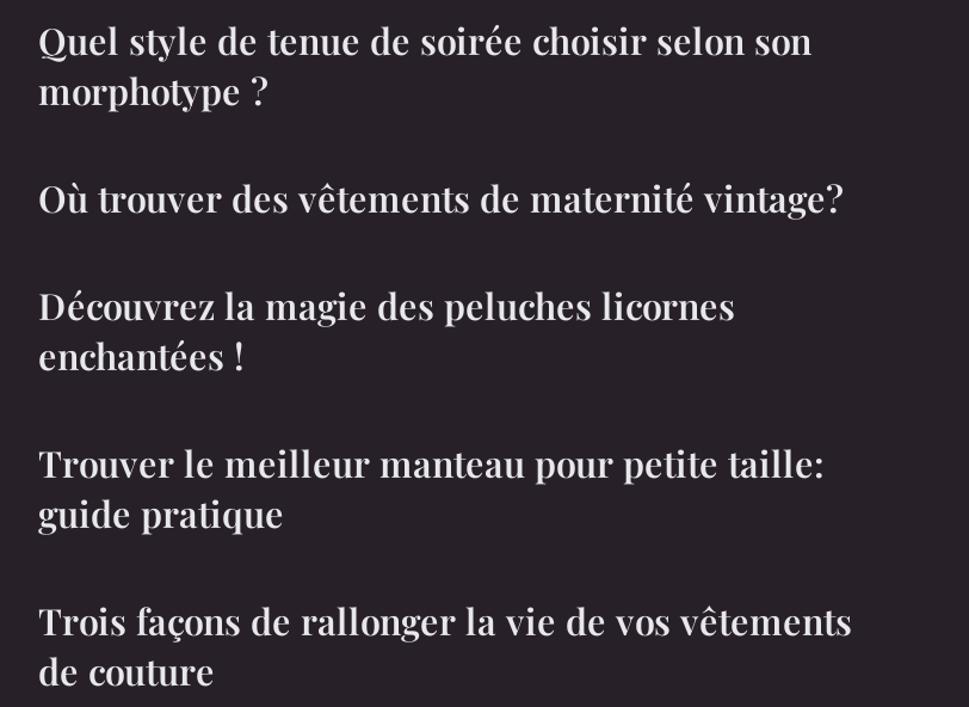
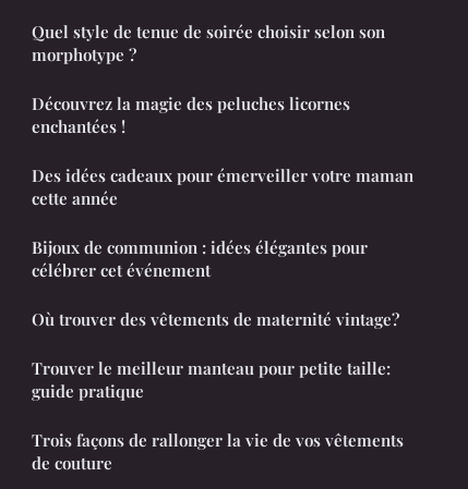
moved [38,175,843,223] -> [32,309,399,330]: Où trouver des vêtements de maternité vintage?
moved [38,283,735,381] -> [32,93,350,138]: Découvrez la magie des peluches licornes | enchantées !
none -> [32,165,413,281] Des idées cadeaux pour émerveiller votre maman | cette année | Bijoux de communion : idées élégantes pour | célébrer cet événement

